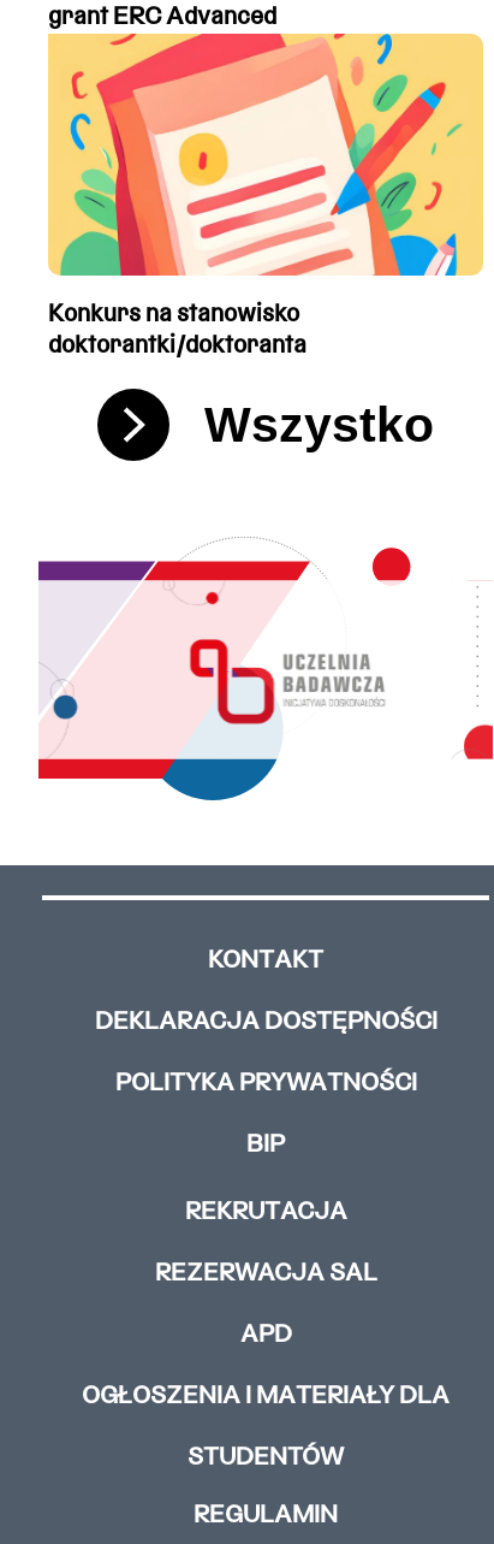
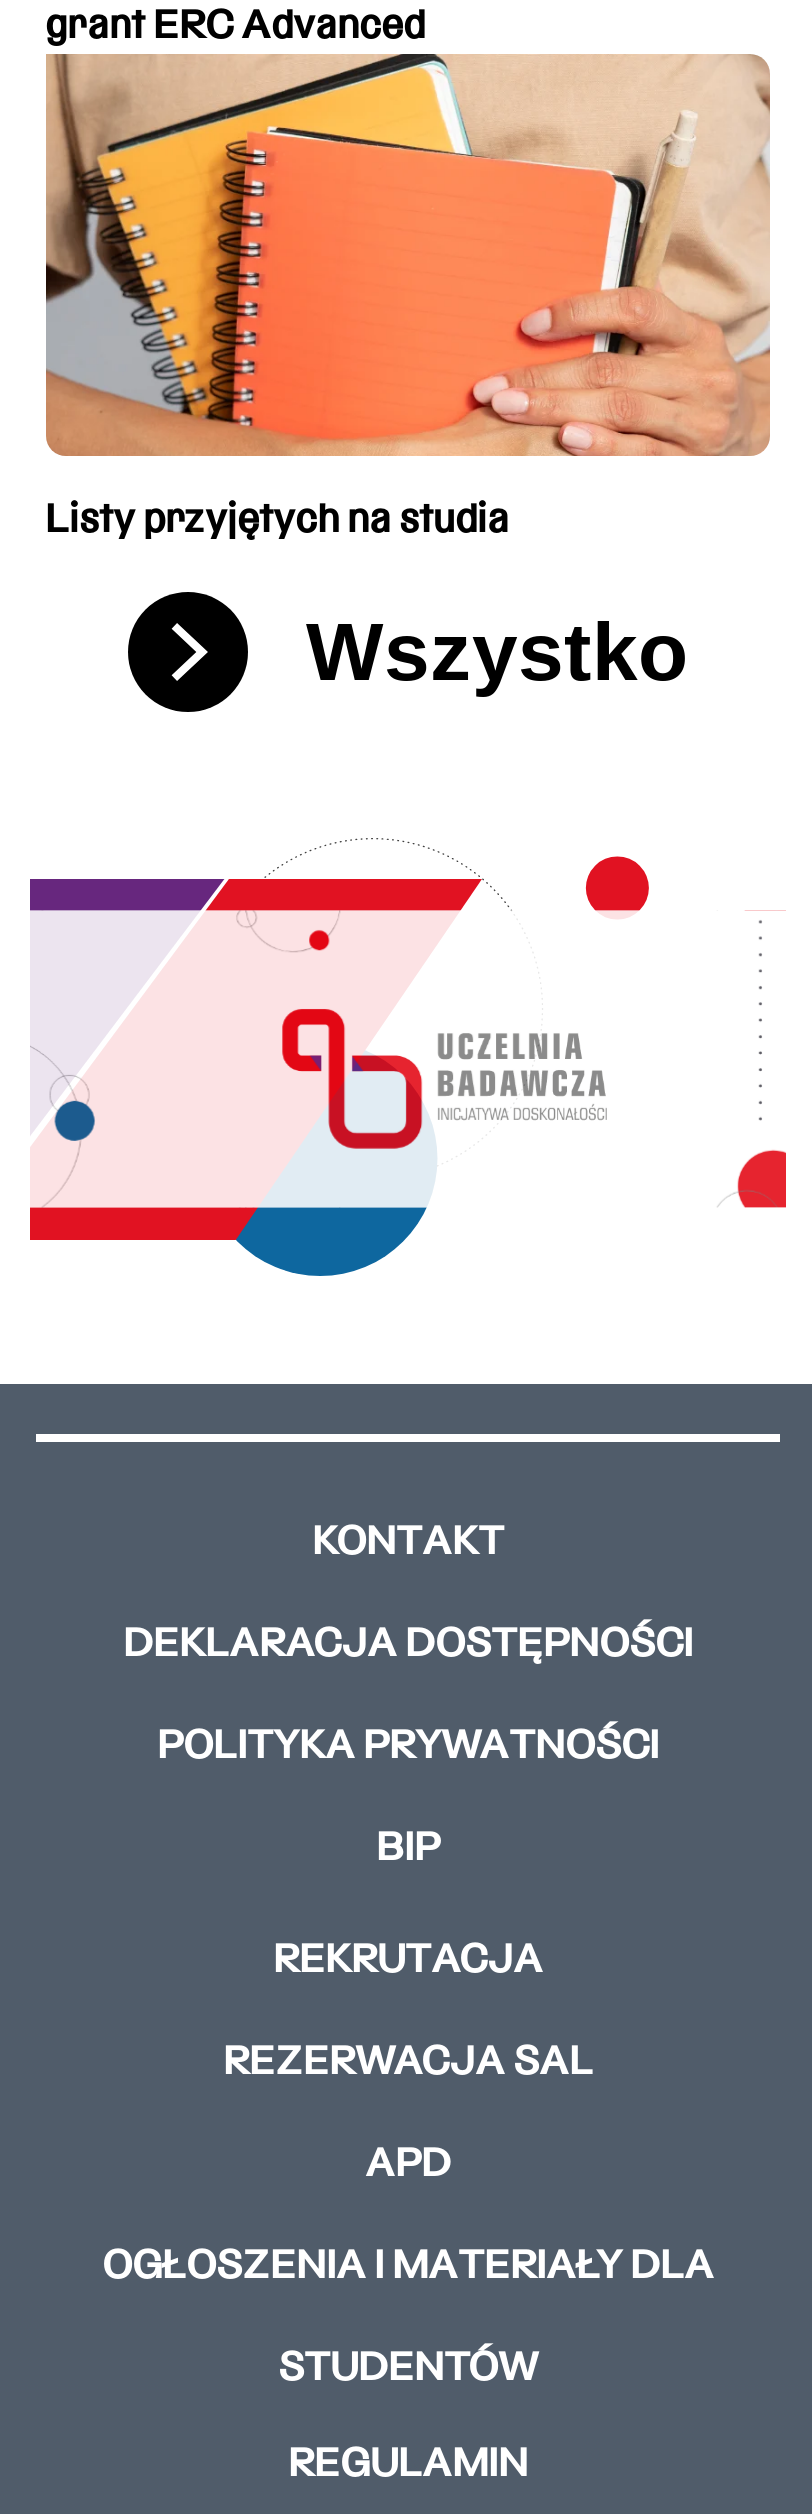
[47,32,484,357] [image] | Konkurs na stanowisko | doktorantki/doktoranta -> [44,52,772,539] [image] | Listy przyjętych na studia

